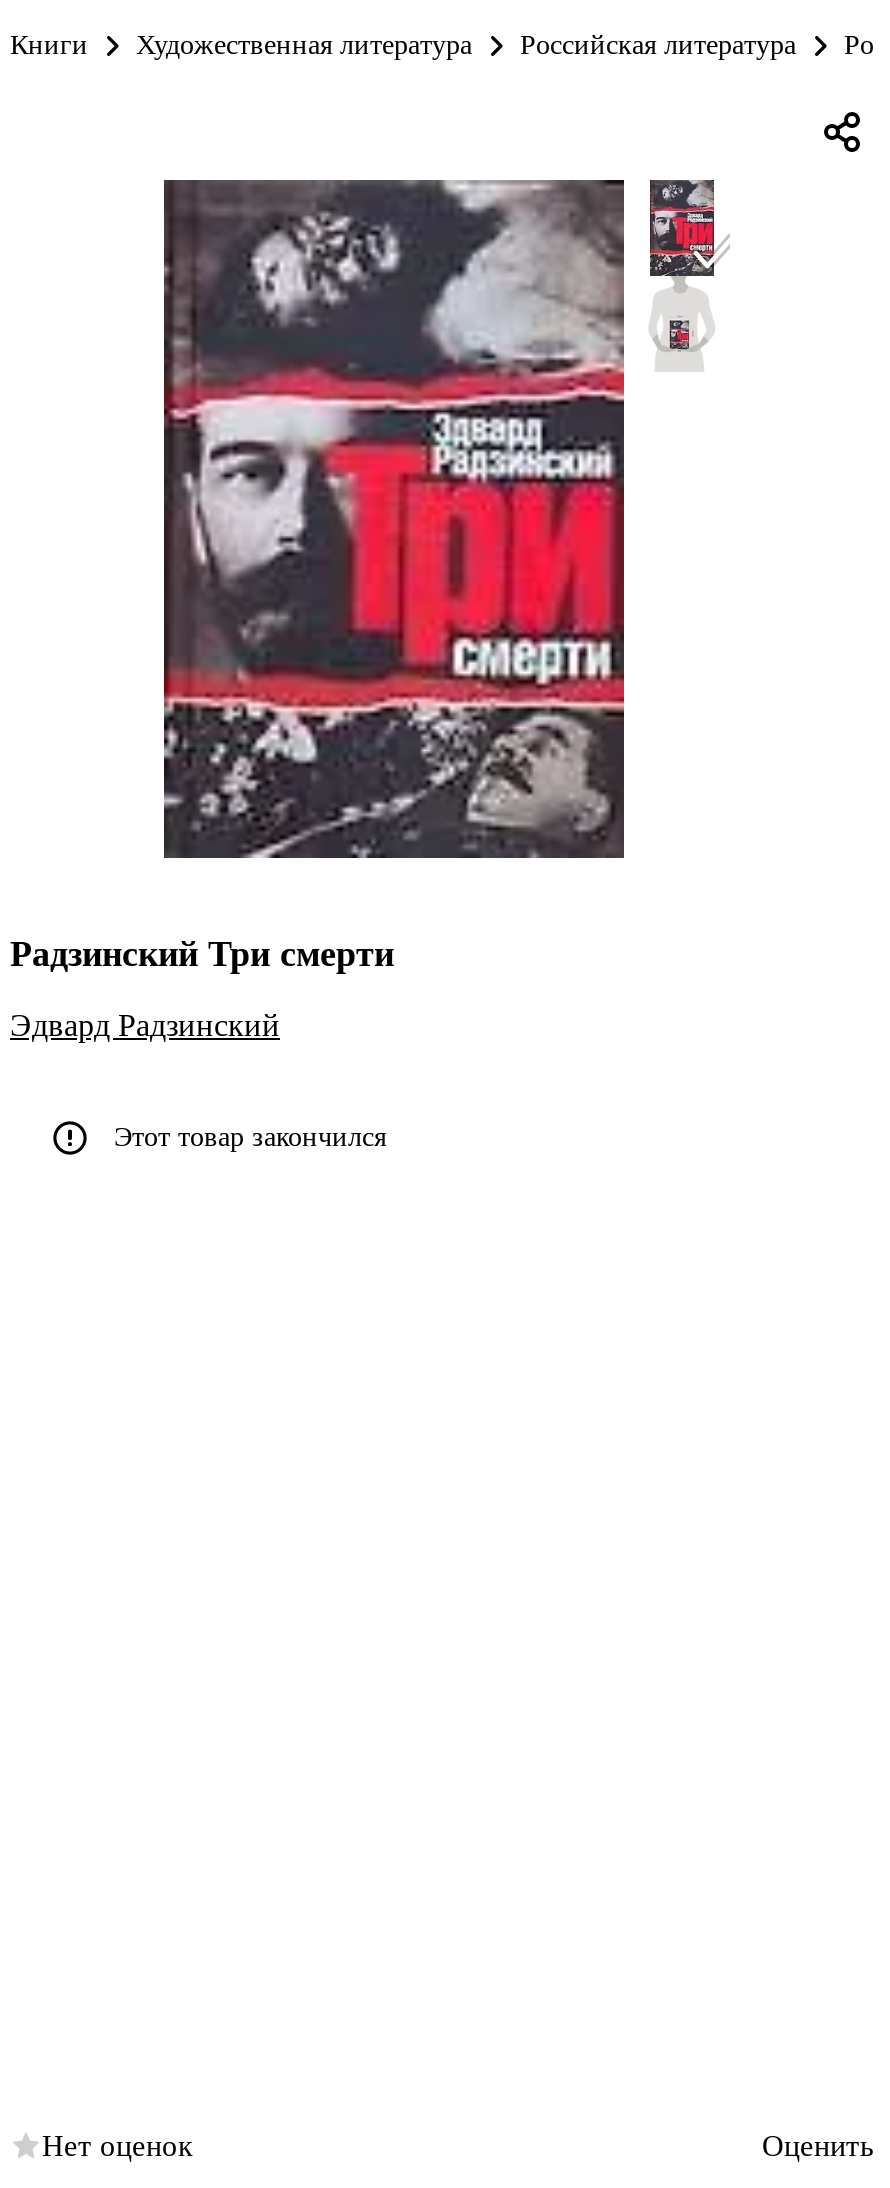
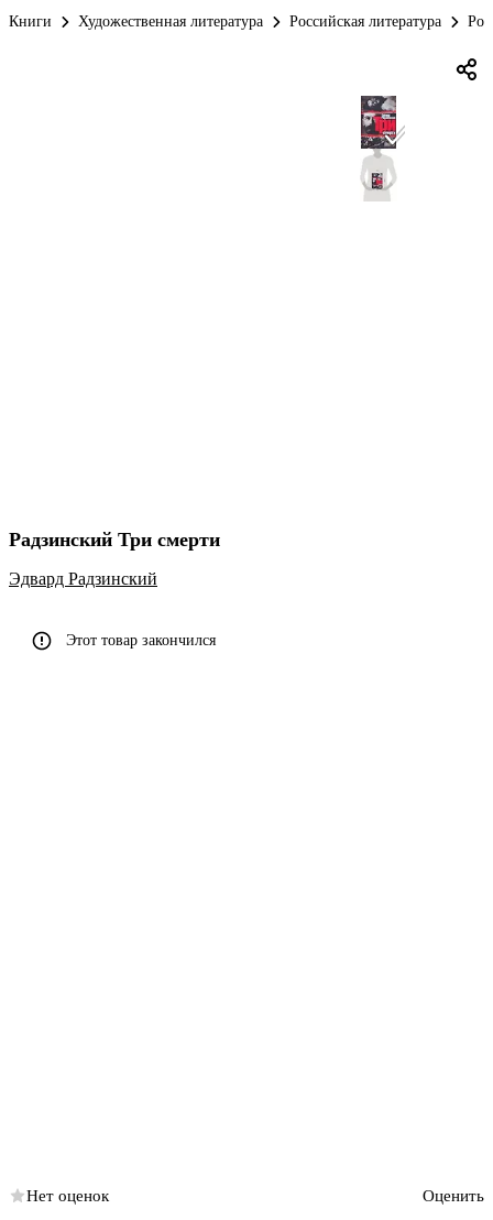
[162,178,626,860] [image] -> none

